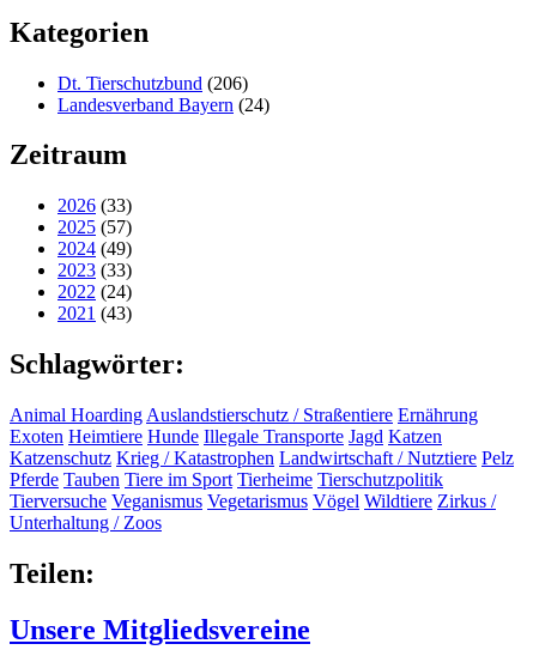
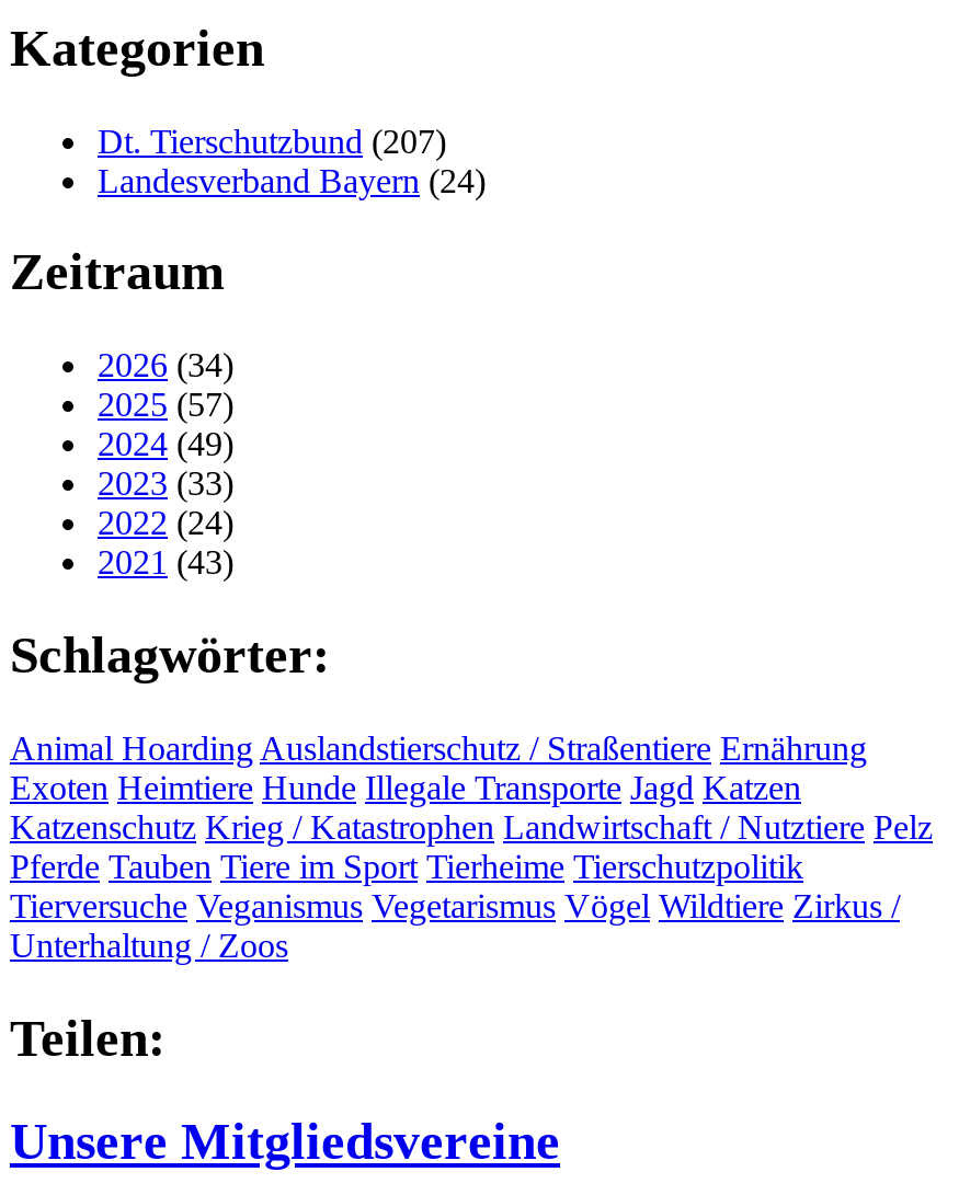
[57,72,248,93] Dt. Tierschutzbund (206) -> [98,122,446,159] Dt. Tierschutzbund (207)
[57,195,132,216] 2026 (33) -> [98,347,233,384] 2026 (34)

